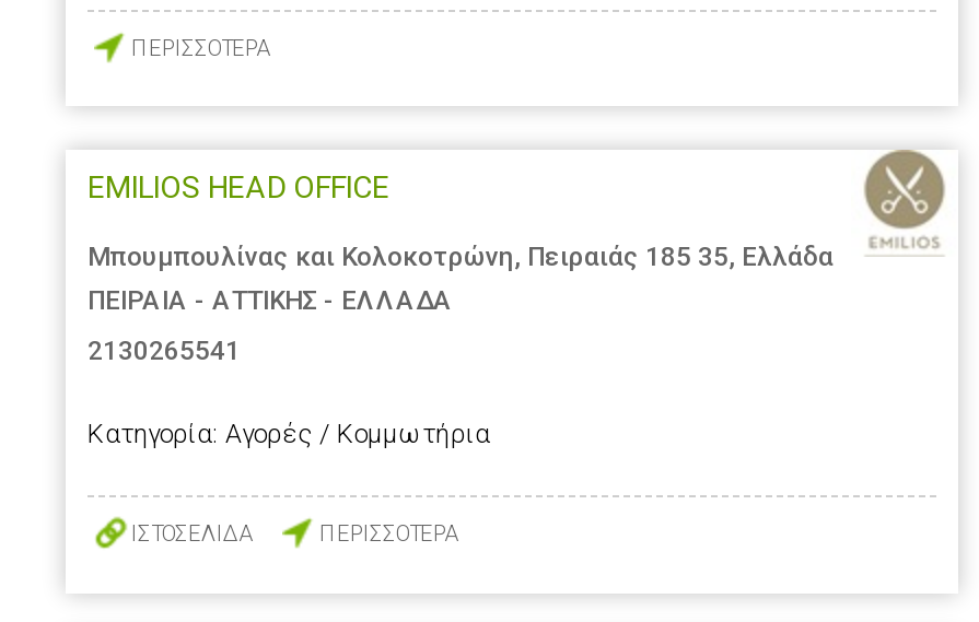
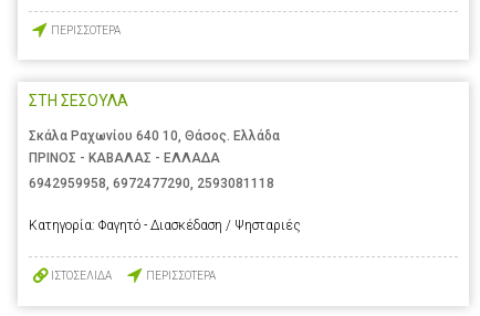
[862,148,947,257] [image] -> none
[88,170,389,205] EMILIOS HEAD OFFICE -> [29,92,128,110] ΣΤΗ ΣΕΣΟΥΛΑ
[88,242,834,316] Μπουμπουλίνας και Κολοκοτρώνη, Πειραιάς 185 35, Ελλάδα | ΠΕΙΡΑΙΑ - ΑΤΤΙΚΗΣ - ΕΛΛΑΔΑ -> [29,128,280,166] Σκάλα Ραχωνίου 640 10, Θάσος. Ελλάδα | ΠΡΙΝΟΣ - ΚΑΒΑΛΑΣ - ΕΛΛΑΔΑ
[88,336,241,367] 2130265541 -> [29,176,274,191] 6942959958, 6972477290, 2593081118
[88,419,490,450] Κατηγορία: Αγορές / Κομμωτήρια -> [29,218,301,233] Κατηγορία: Φαγητό - Διασκέδαση / Ψησταριές

